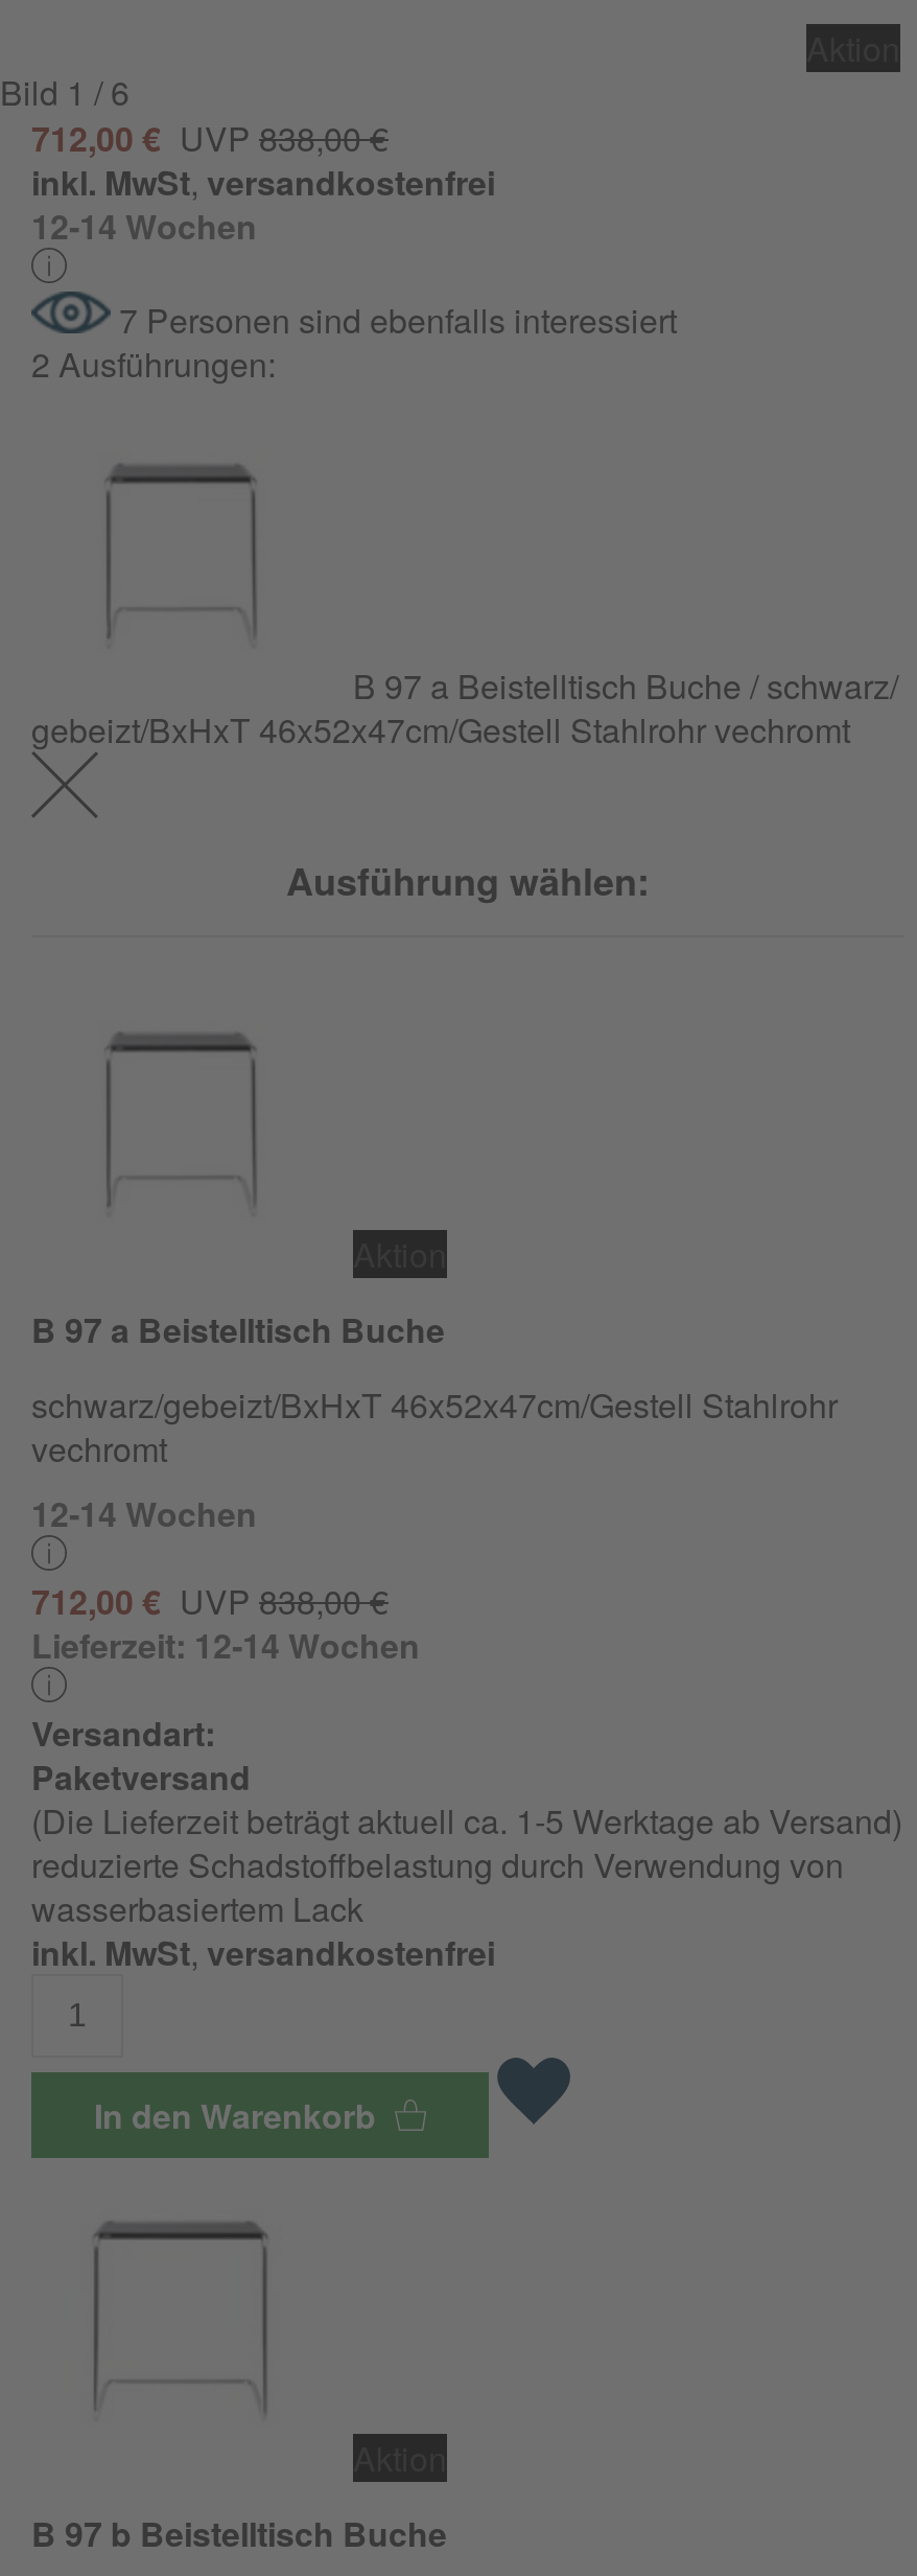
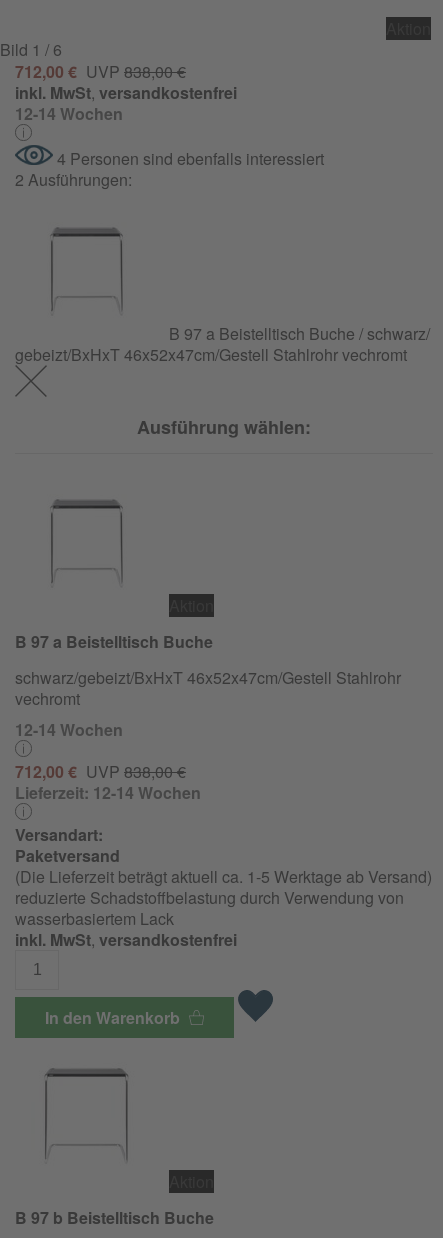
[111,296,677,344] 7 Personen sind ebenfalls interessiert -> [53,147,324,170] 4 Personen sind ebenfalls interessiert

